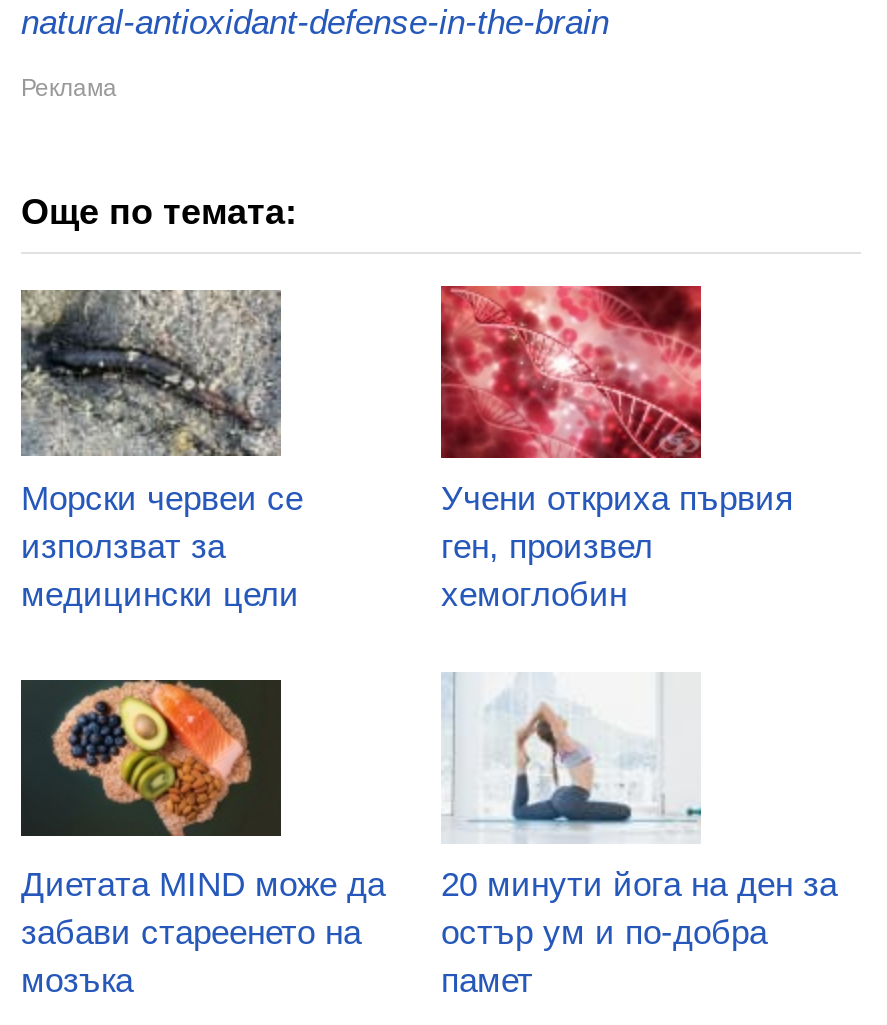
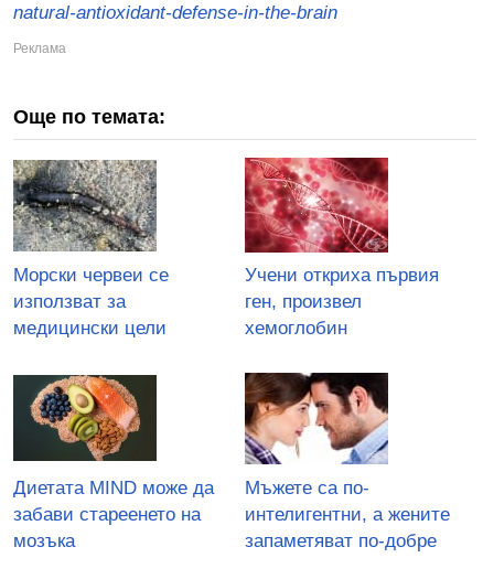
[441,672,837,1001] [image] | 20 минути йога на ден за | остър ум и по-добра | памет -> [244,372,450,552] [image] | Мъжете са по- | интелигентни, а жените | запаметяват по-добре

